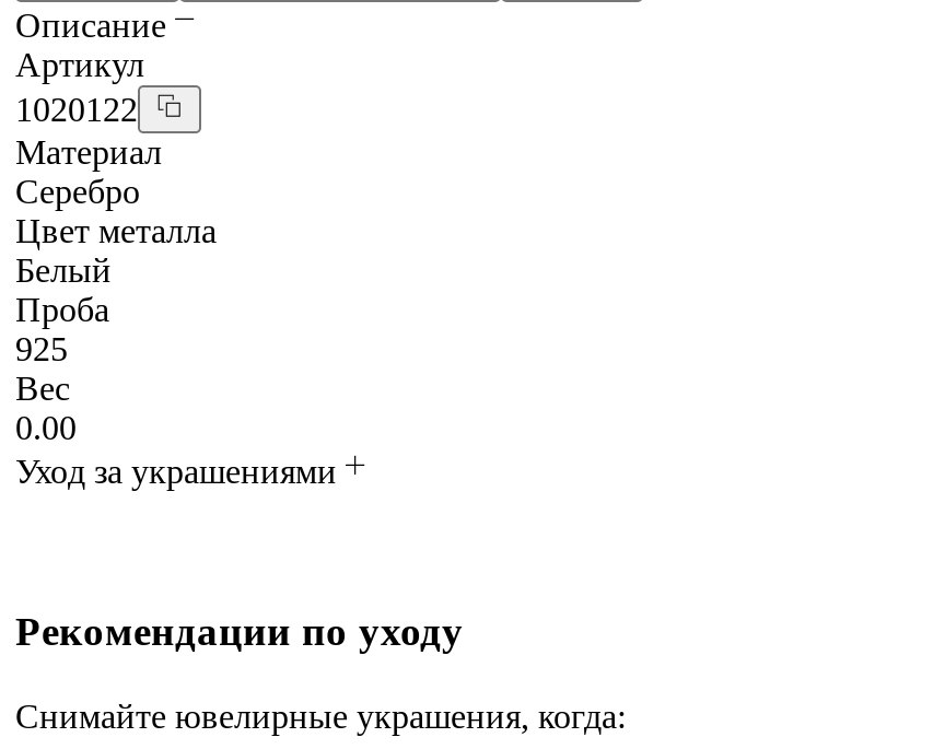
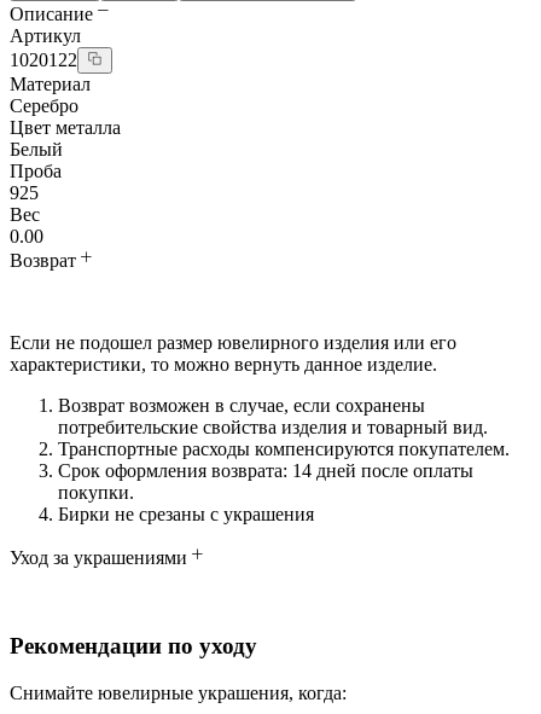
none -> [10,251,76,271] Возврат
none -> [10,333,510,525] Если не подошел размер ювелирного изделия или его | характеристики, то можно вернуть данное изделие. | Возврат возможен в случае, если сохранены | потребительские свойства изделия и товарный вид. | Транспортные расходы компенсируются покупателем. | Срок оформления возврата: 14 дней после оплаты | покупки. | Бирки не срезаны с украшения

